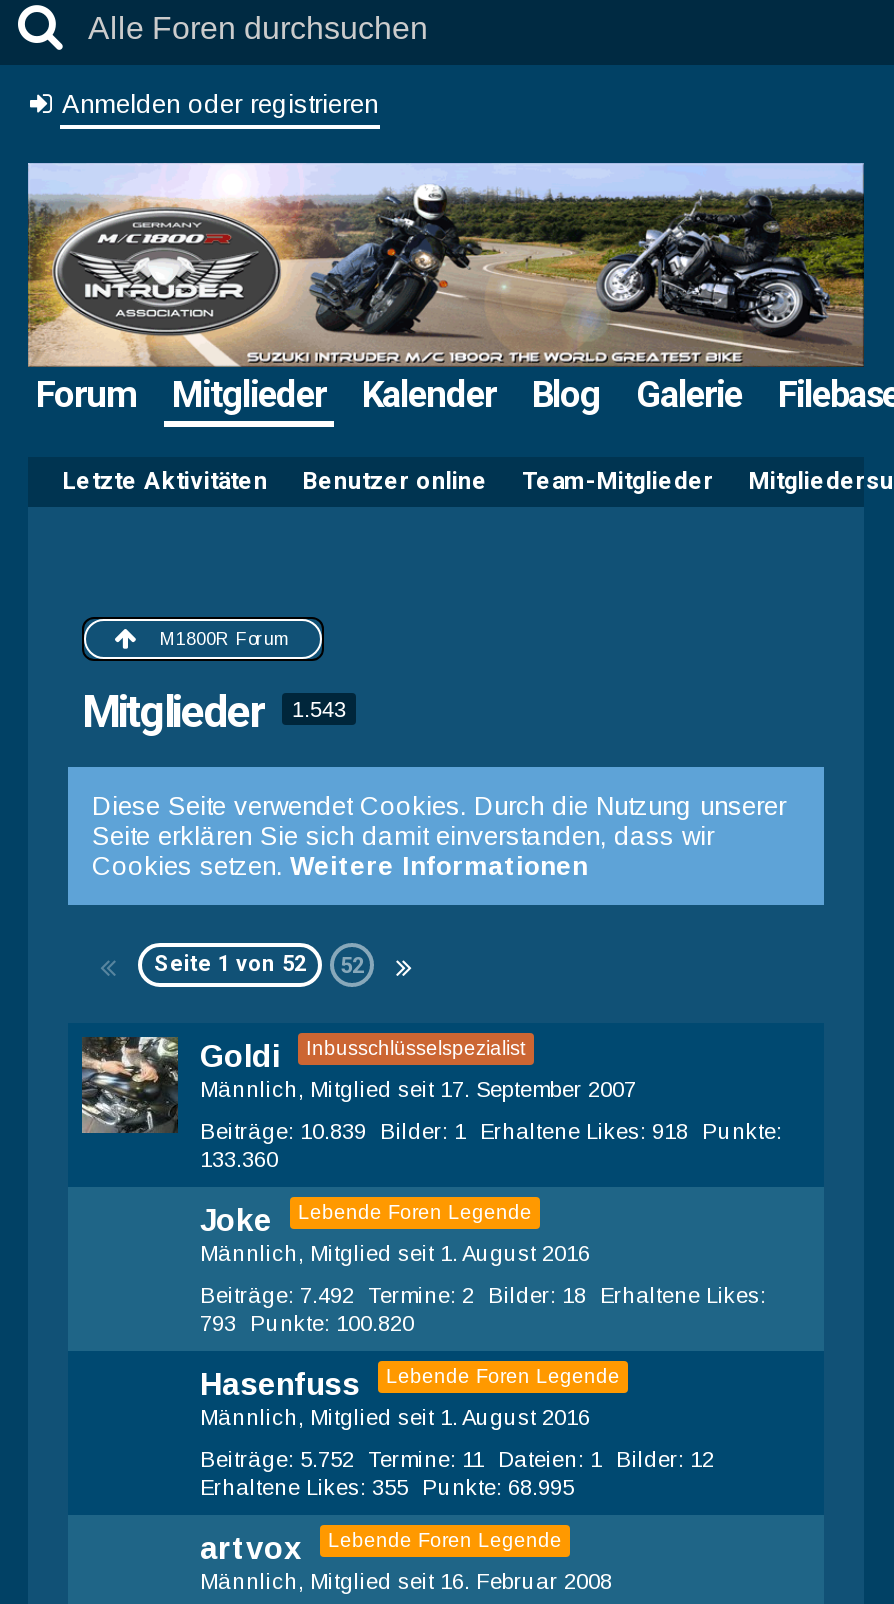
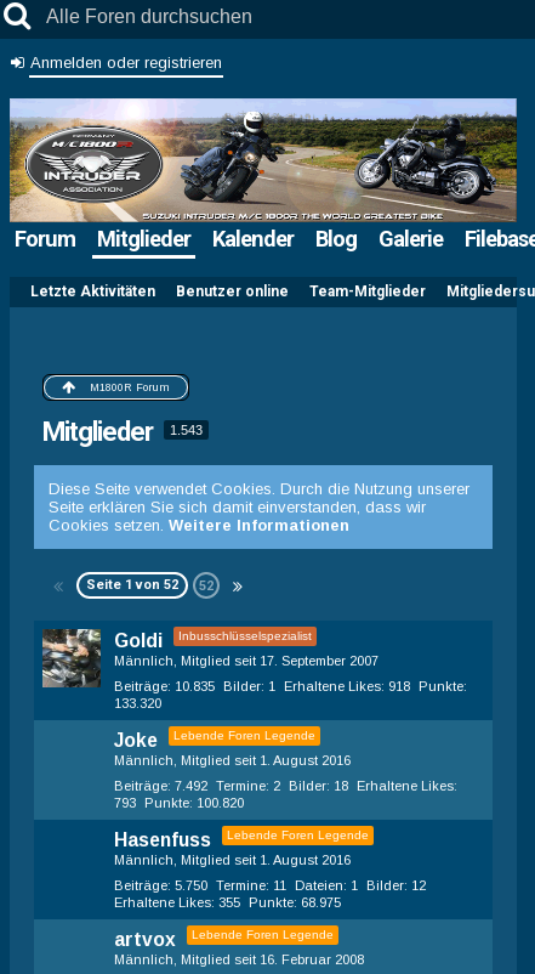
[200,1119,776,1143] Beiträge 10.839 Bilder 1 Erhaltene Likes 918 Punkte -> [114,679,463,694] Beiträge 10.835 Bilder 1 Erhaltene Likes 918 Punkte
[200,1147,278,1171] 133.360 -> [114,696,161,711] 133.320
[200,1447,714,1471] Beiträge 5.752 Termine 11 Dateien 1 Bilder 12 -> [114,878,426,893] Beiträge 5.750 Termine 11 Dateien 1 Bilder 12
[200,1475,574,1499] Erhaltene Likes 355 Punkte 68.995 -> [114,895,341,910] Erhaltene Likes 355 Punkte 68.975

